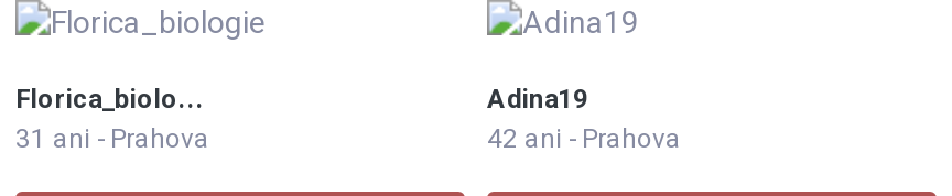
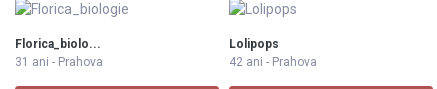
[487,83,588,113] Adina19 -> [229,37,279,51] Lolipops

